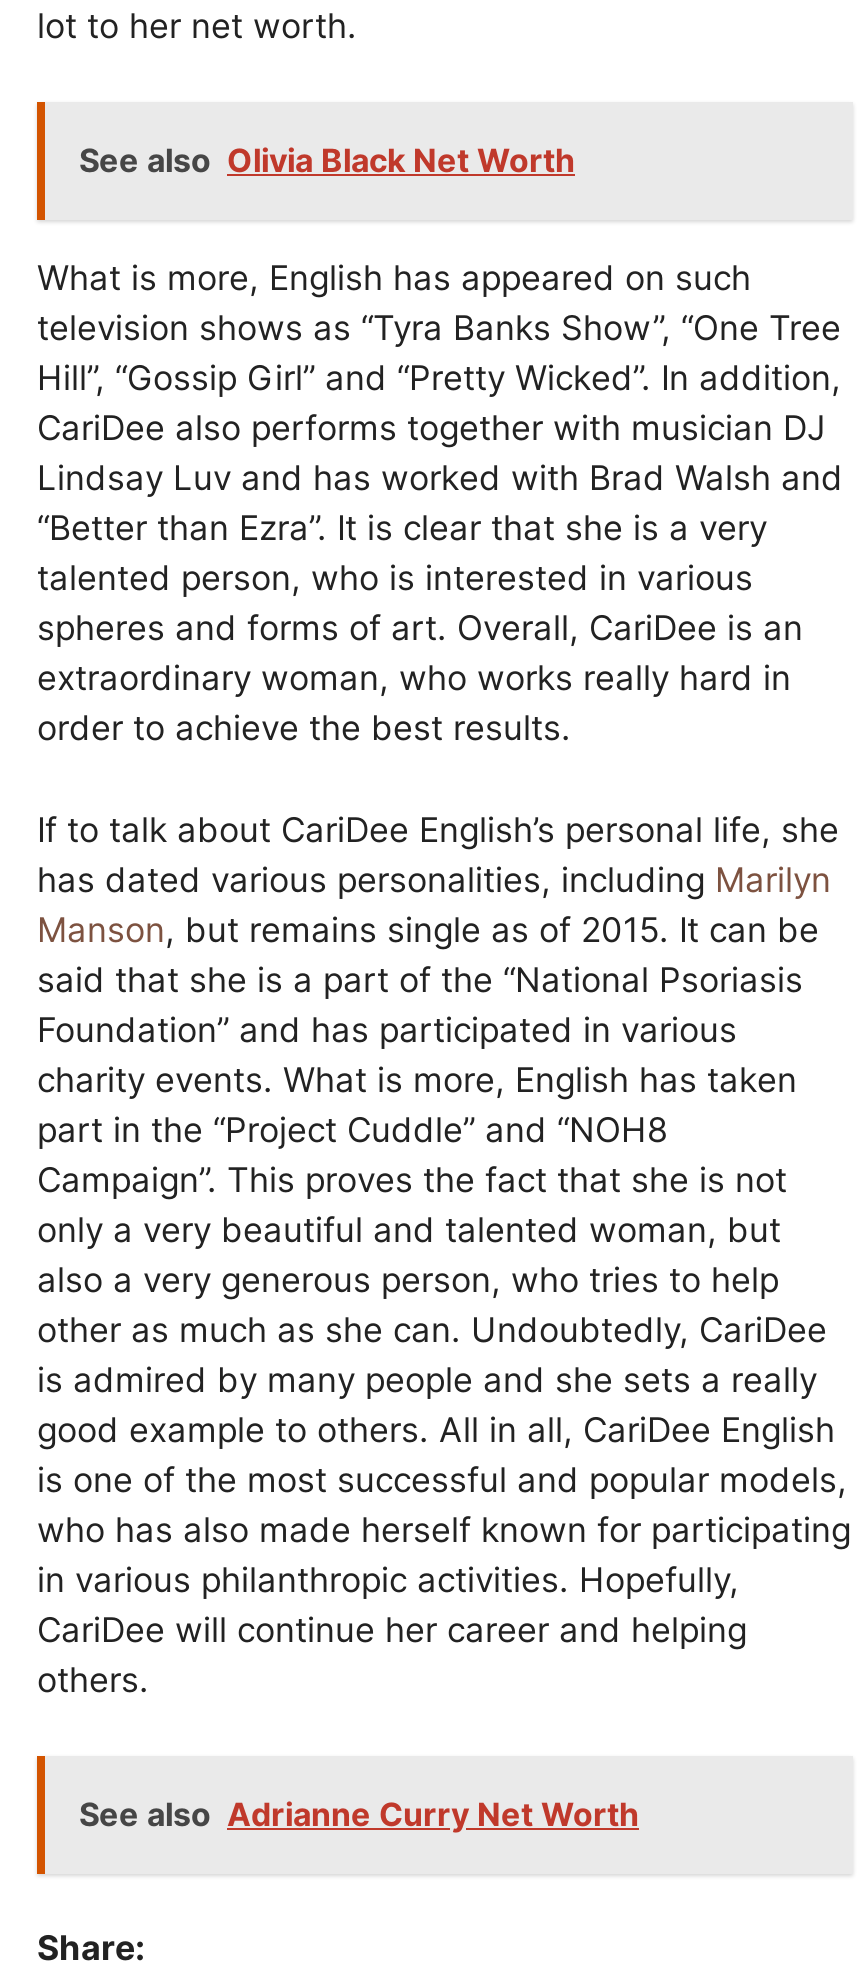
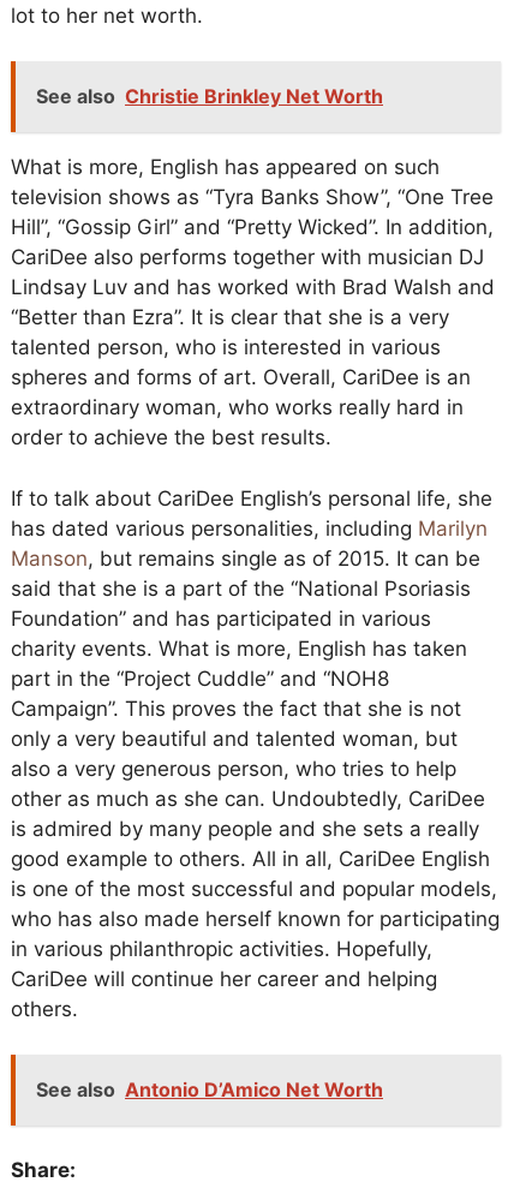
[79,141,575,181] See also Olivia Black Net Worth -> [36,85,383,109] See also Christie Brinkley Net Worth
[79,1795,639,1835] See also Adrianne Curry Net Worth -> [36,1078,383,1102] See also Antonio D’Amico Net Worth

